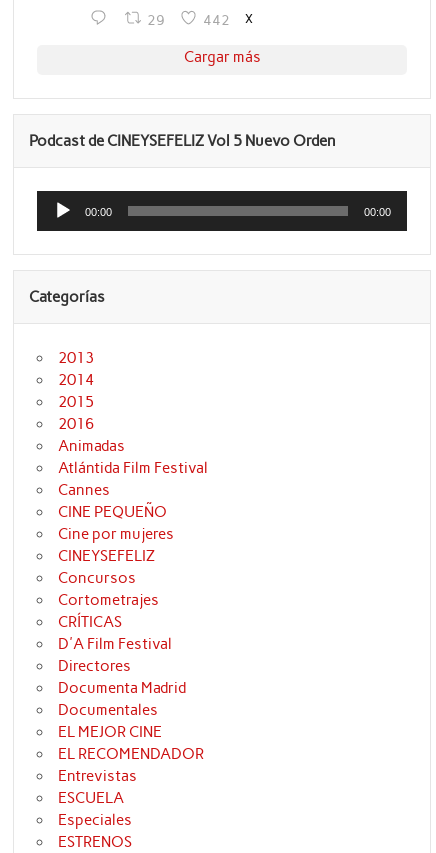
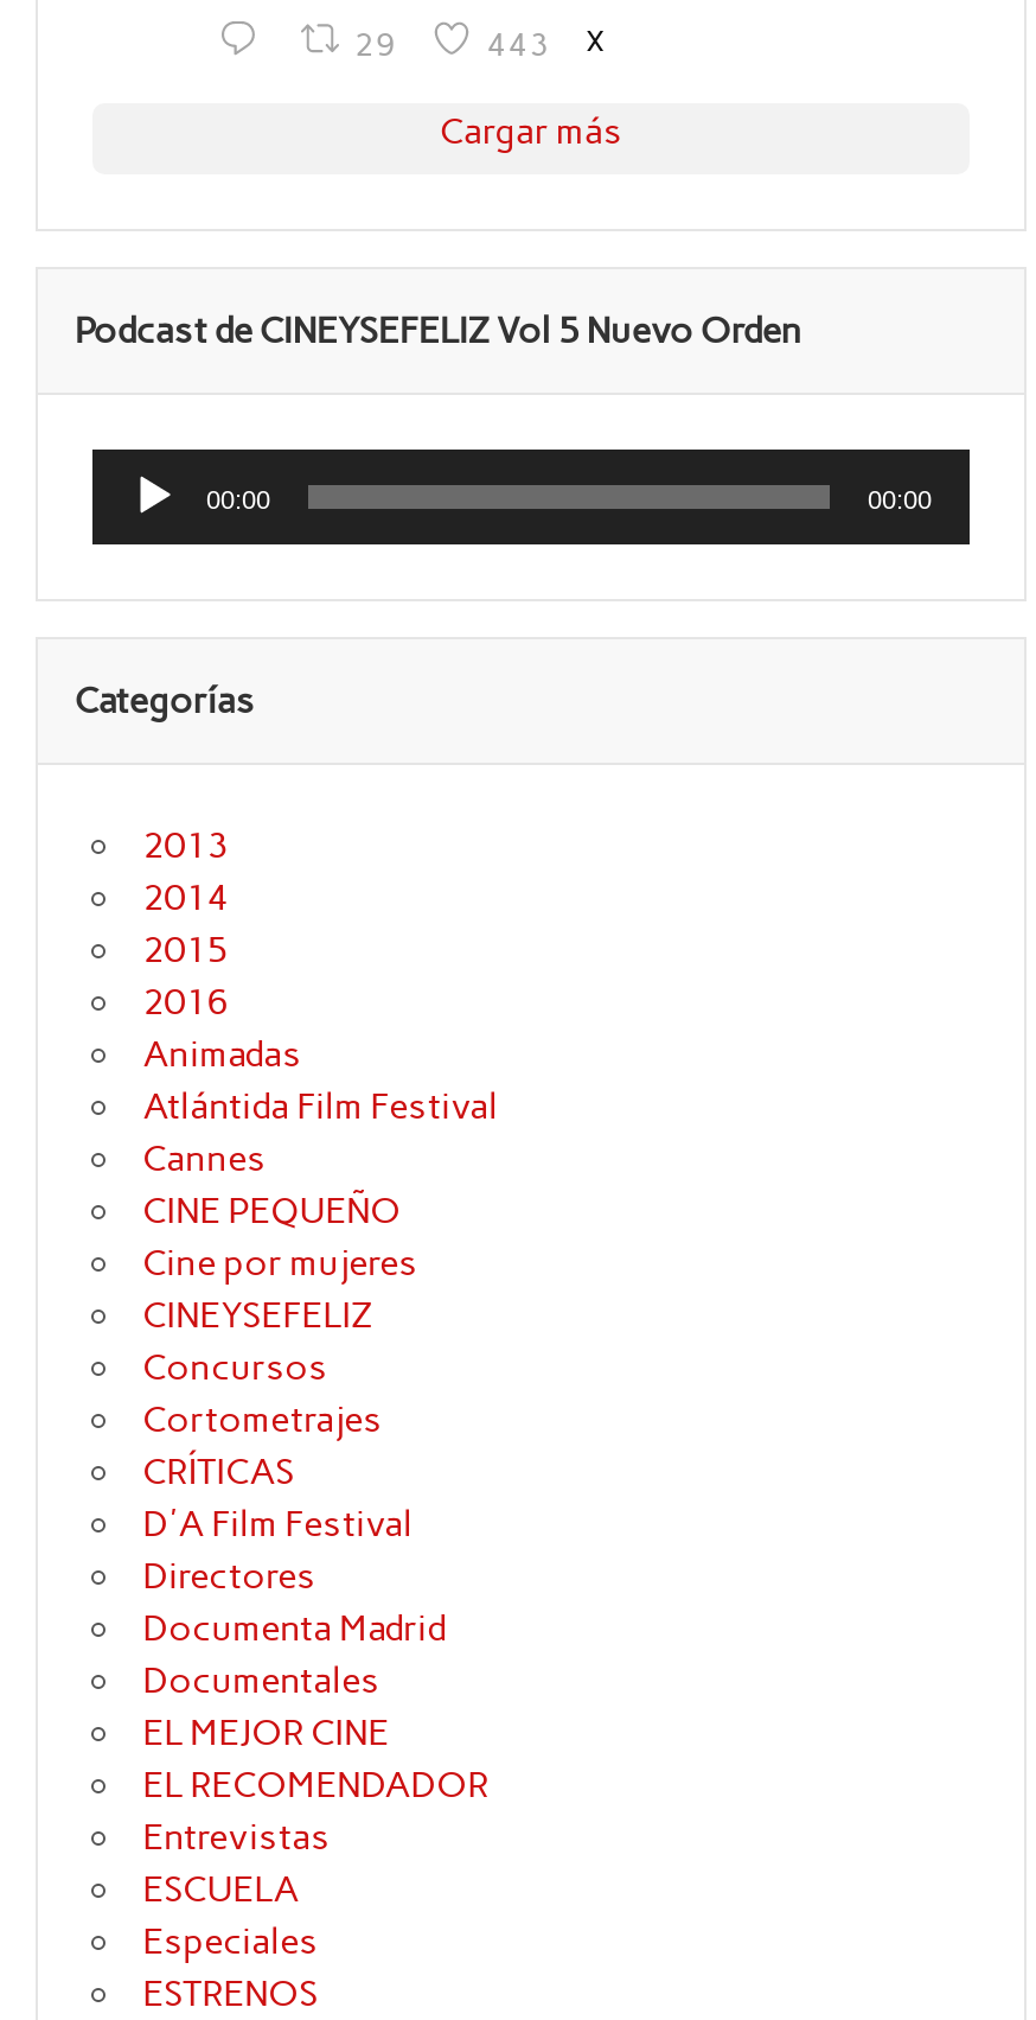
[203,11,253,28] 442 X -> [486,23,605,62] 443 X

